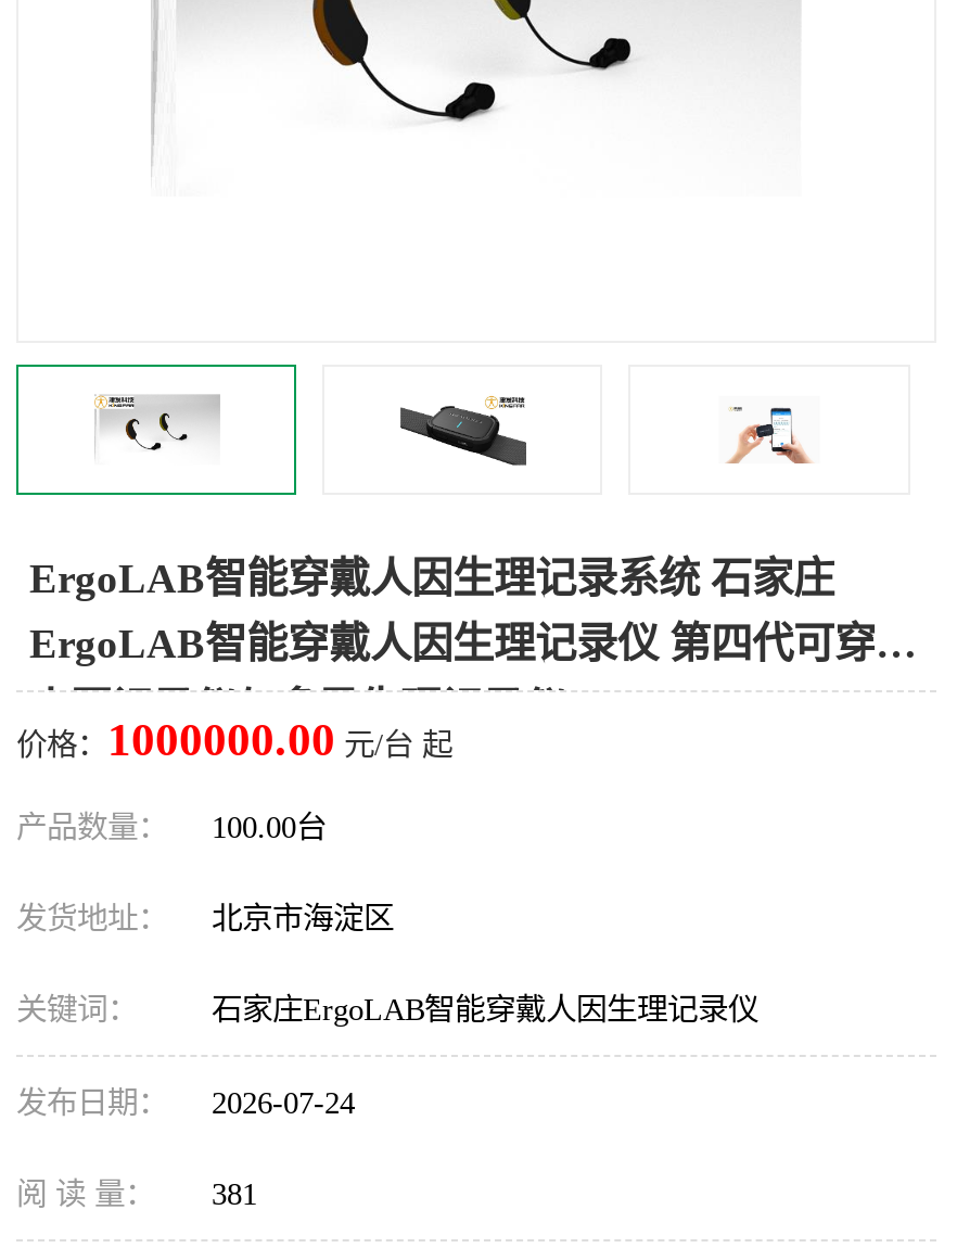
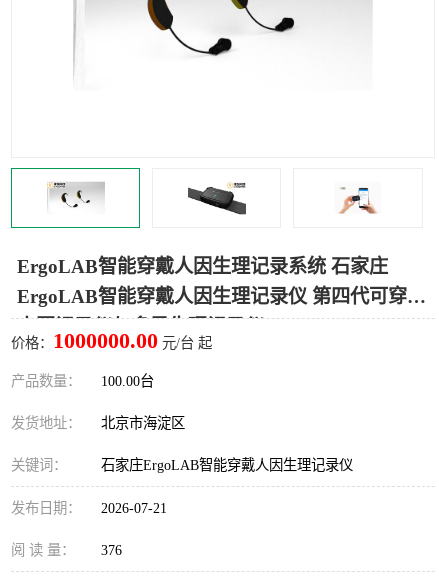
[16,1085,355,1120] 发布日期： 2026-07-24 -> [11,500,167,516] 发布日期： 2026-07-21
[16,1176,257,1211] 阅 读 量： 381 -> [11,542,122,558] 阅 读 量： 376

